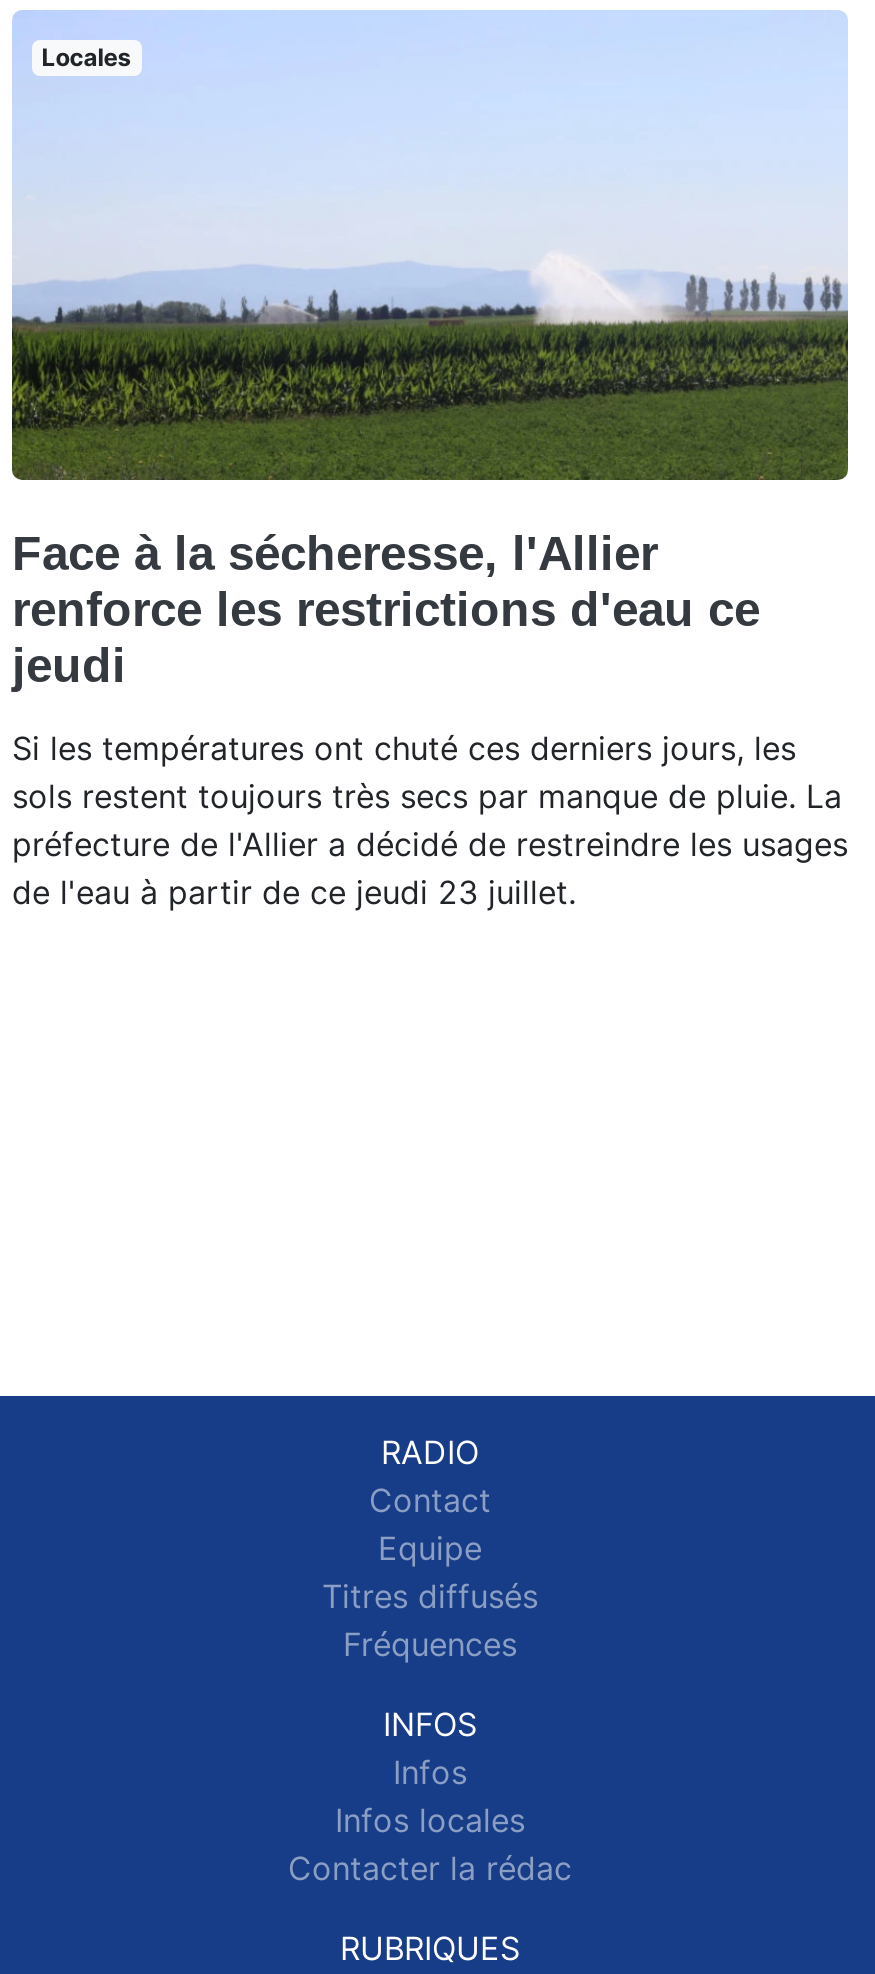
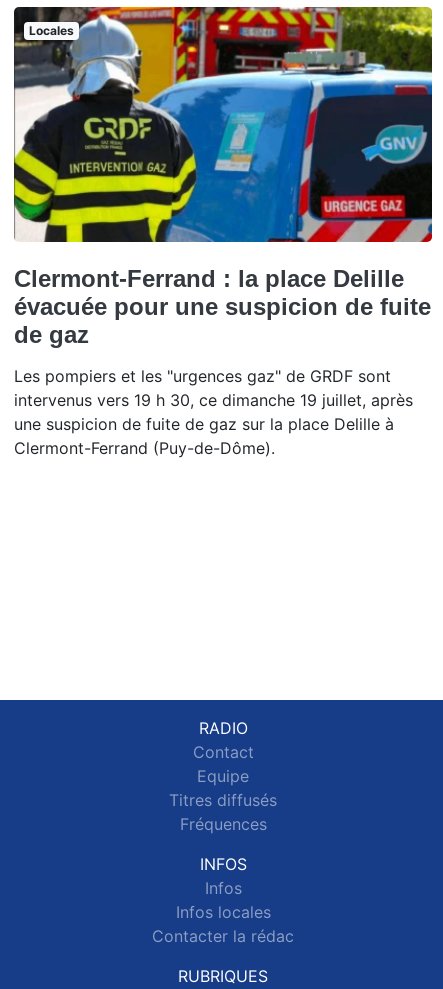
[10,10,850,692] [image] | Face à la sécheresse, l'Allier | renforce les restrictions d'eau ce | jeudi -> [13,6,433,348] [image] | Clermont-Ferrand : la place Delille | évacuée pour une suspicion de fuite | de gaz
[12,728,848,912] Si les températures ont chuté ces derniers jours, les | sols restent toujours très secs par manque de pluie. La | préfecture de l'Allier a décidé de restreindre les usages | de l'eau à partir de ce jeudi 23 juillet. -> [14,366,413,458] Les pompiers et les "urgences gaz" de GRDF sont | intervenus vers 19 h 30, ce dimanche 19 juillet, après | une suspicion de fuite de gaz sur la place Delille à | Clermont-Ferrand (Puy-de-Dôme).

